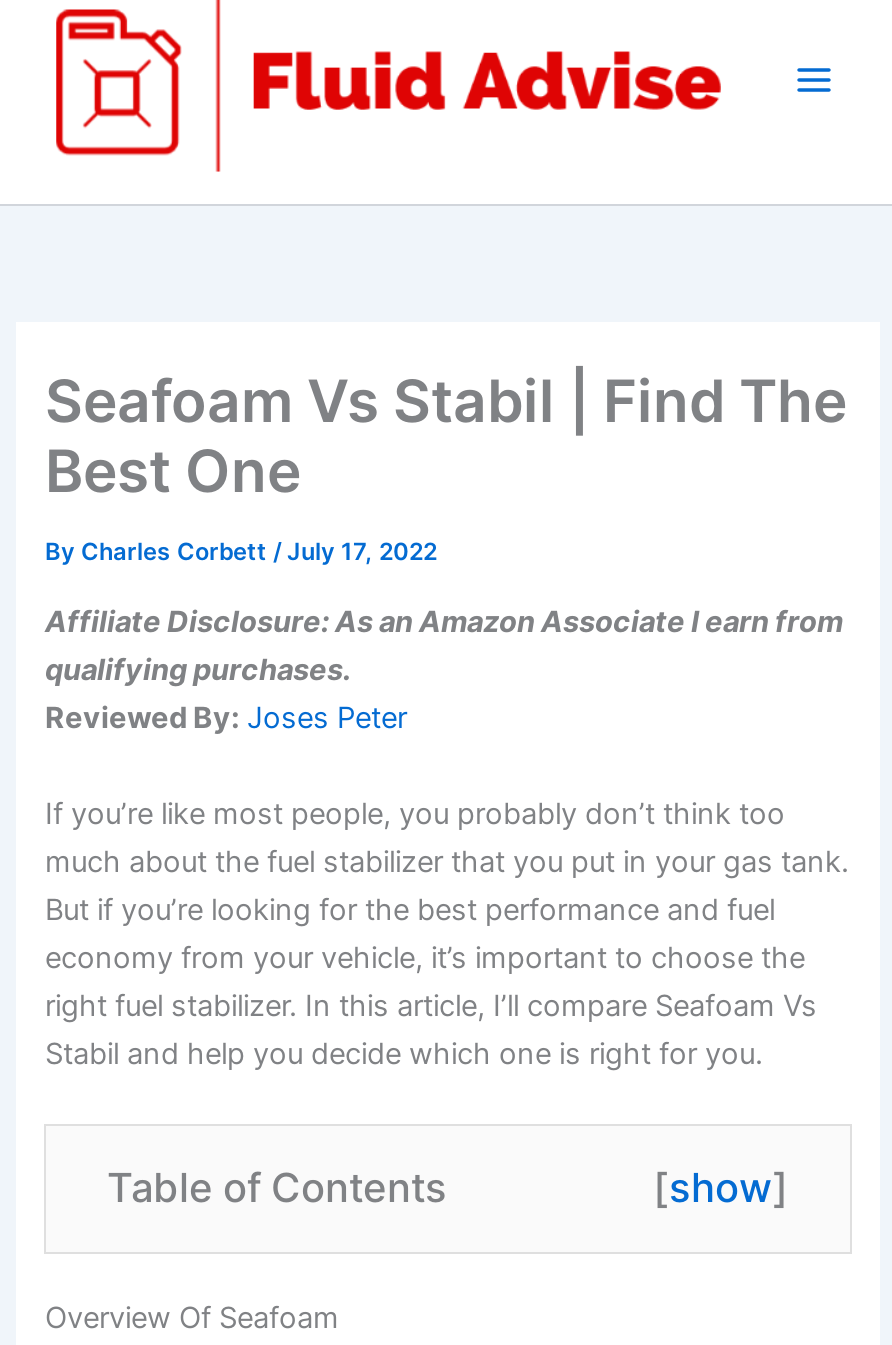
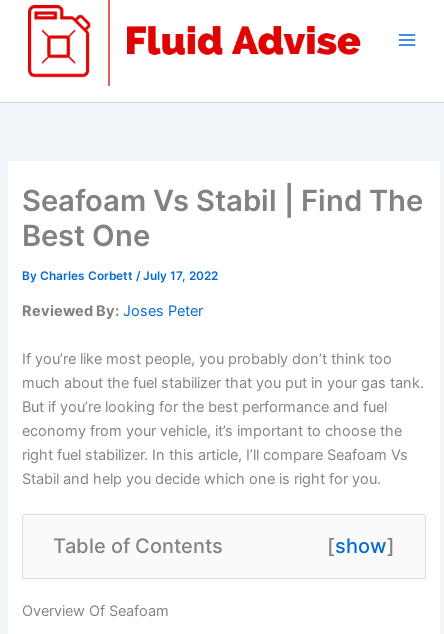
[45,605,843,689] Affiliate Disclosure: As an Amazon Associate I earn from | qualifying purchases. -> none

